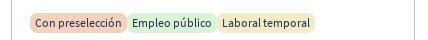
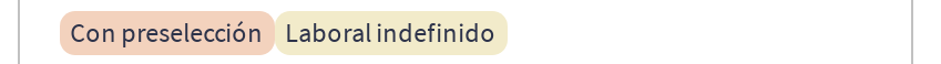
[132,15,310,30] Empleo público | Laboral temporal -> [285,15,496,48] Laboral indefinido

